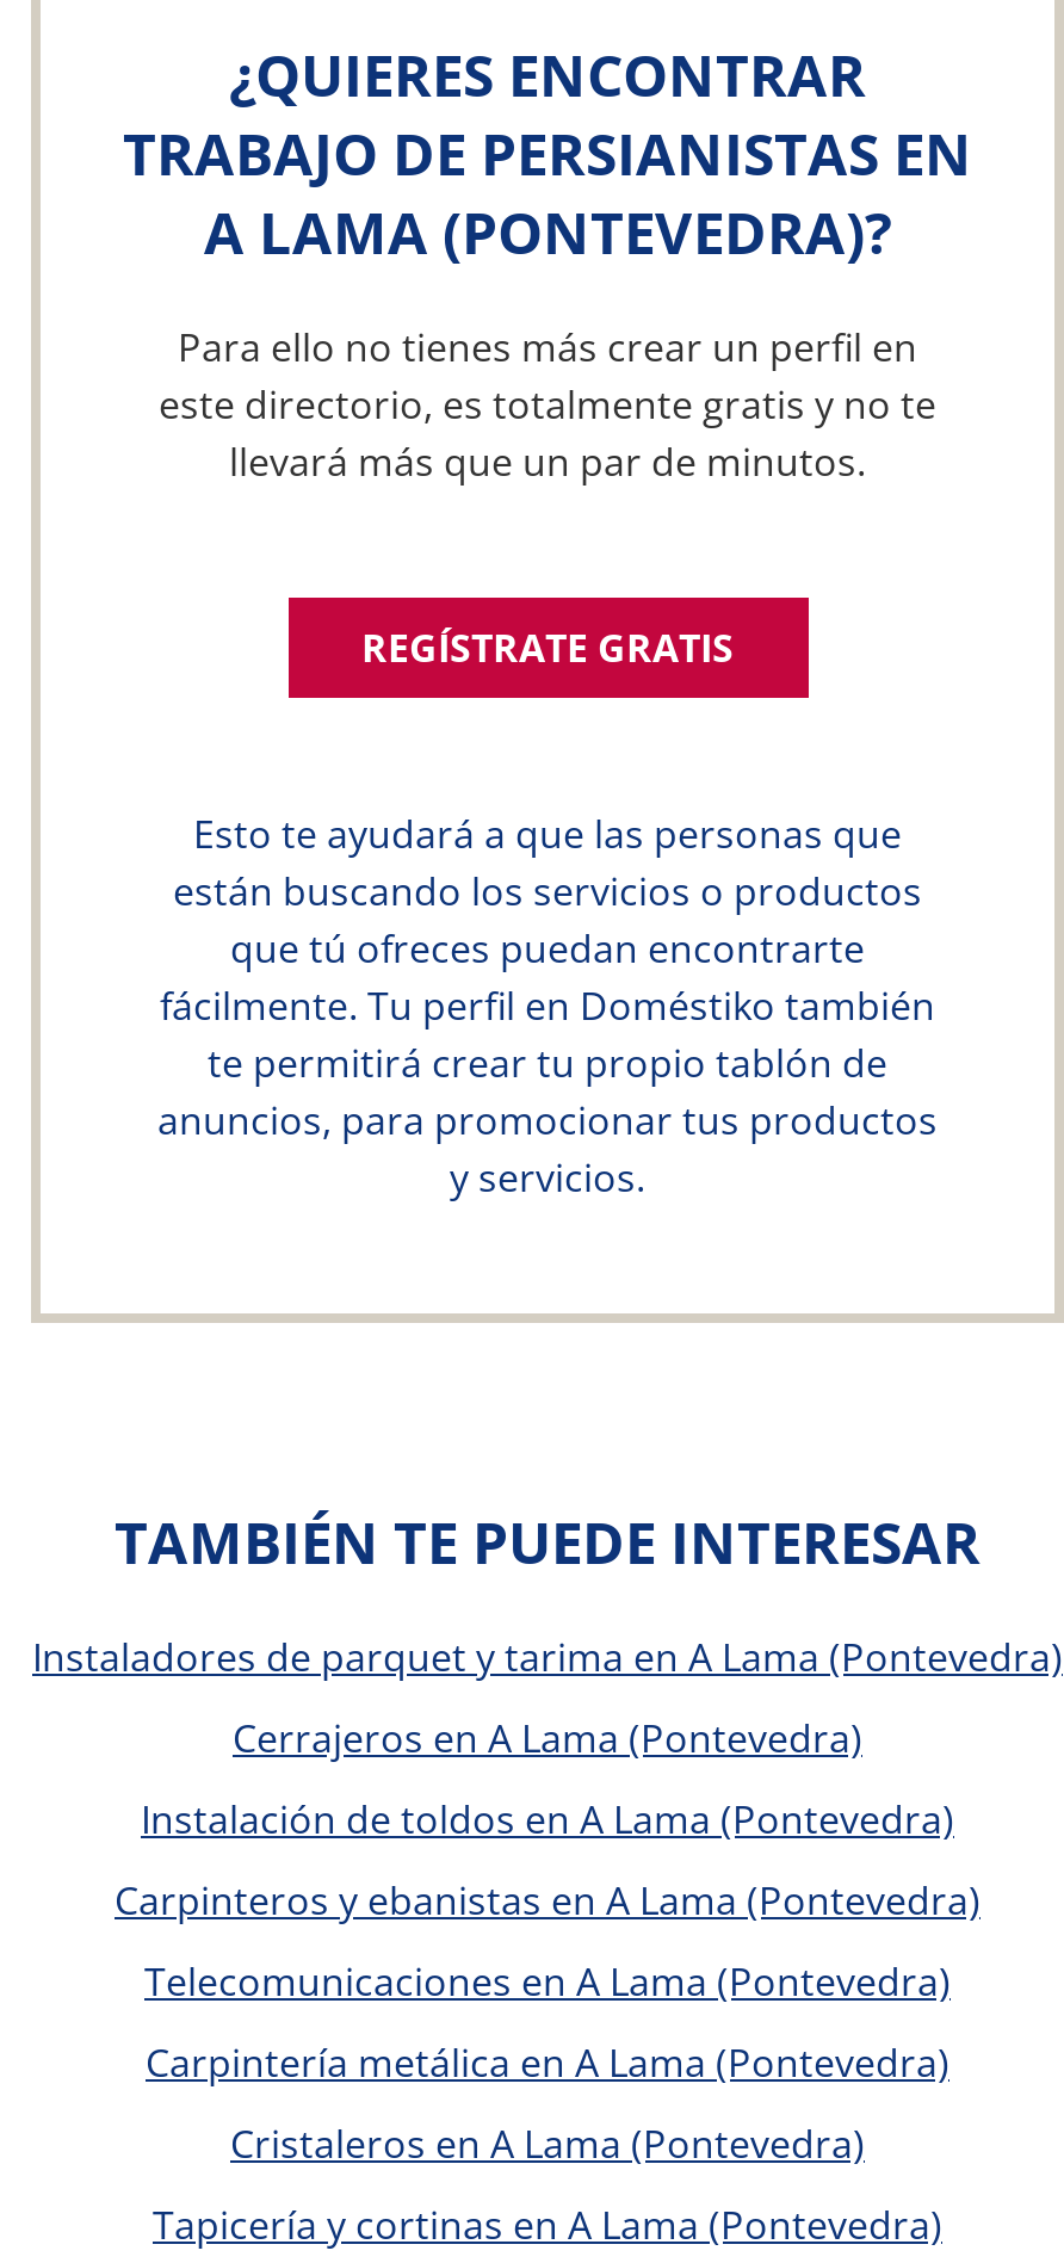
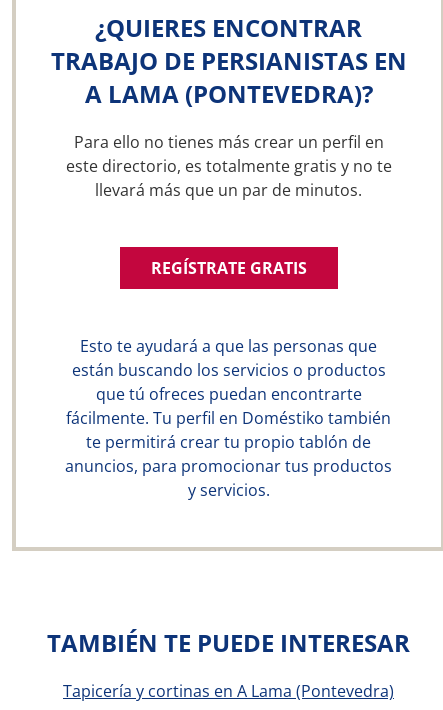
[32,1631,1063,2170] Instaladores de parquet y tarima en A Lama (Pontevedra) | Cerrajeros en A Lama (Pontevedra) | Instalación de toldos en A Lama (Pontevedra) | Carpinteros y ebanistas en A Lama (Pontevedra) | Telecomunicaciones en A Lama (Pontevedra) | Carpintería metálica en A Lama (Pontevedra) | Cristaleros en A Lama (Pontevedra) -> none

